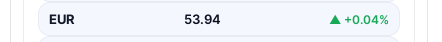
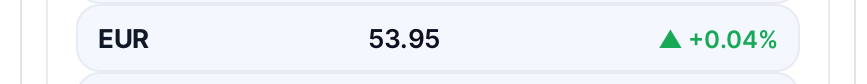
[183,11,220,27] 53.94 -> [368,23,440,55] 53.95

